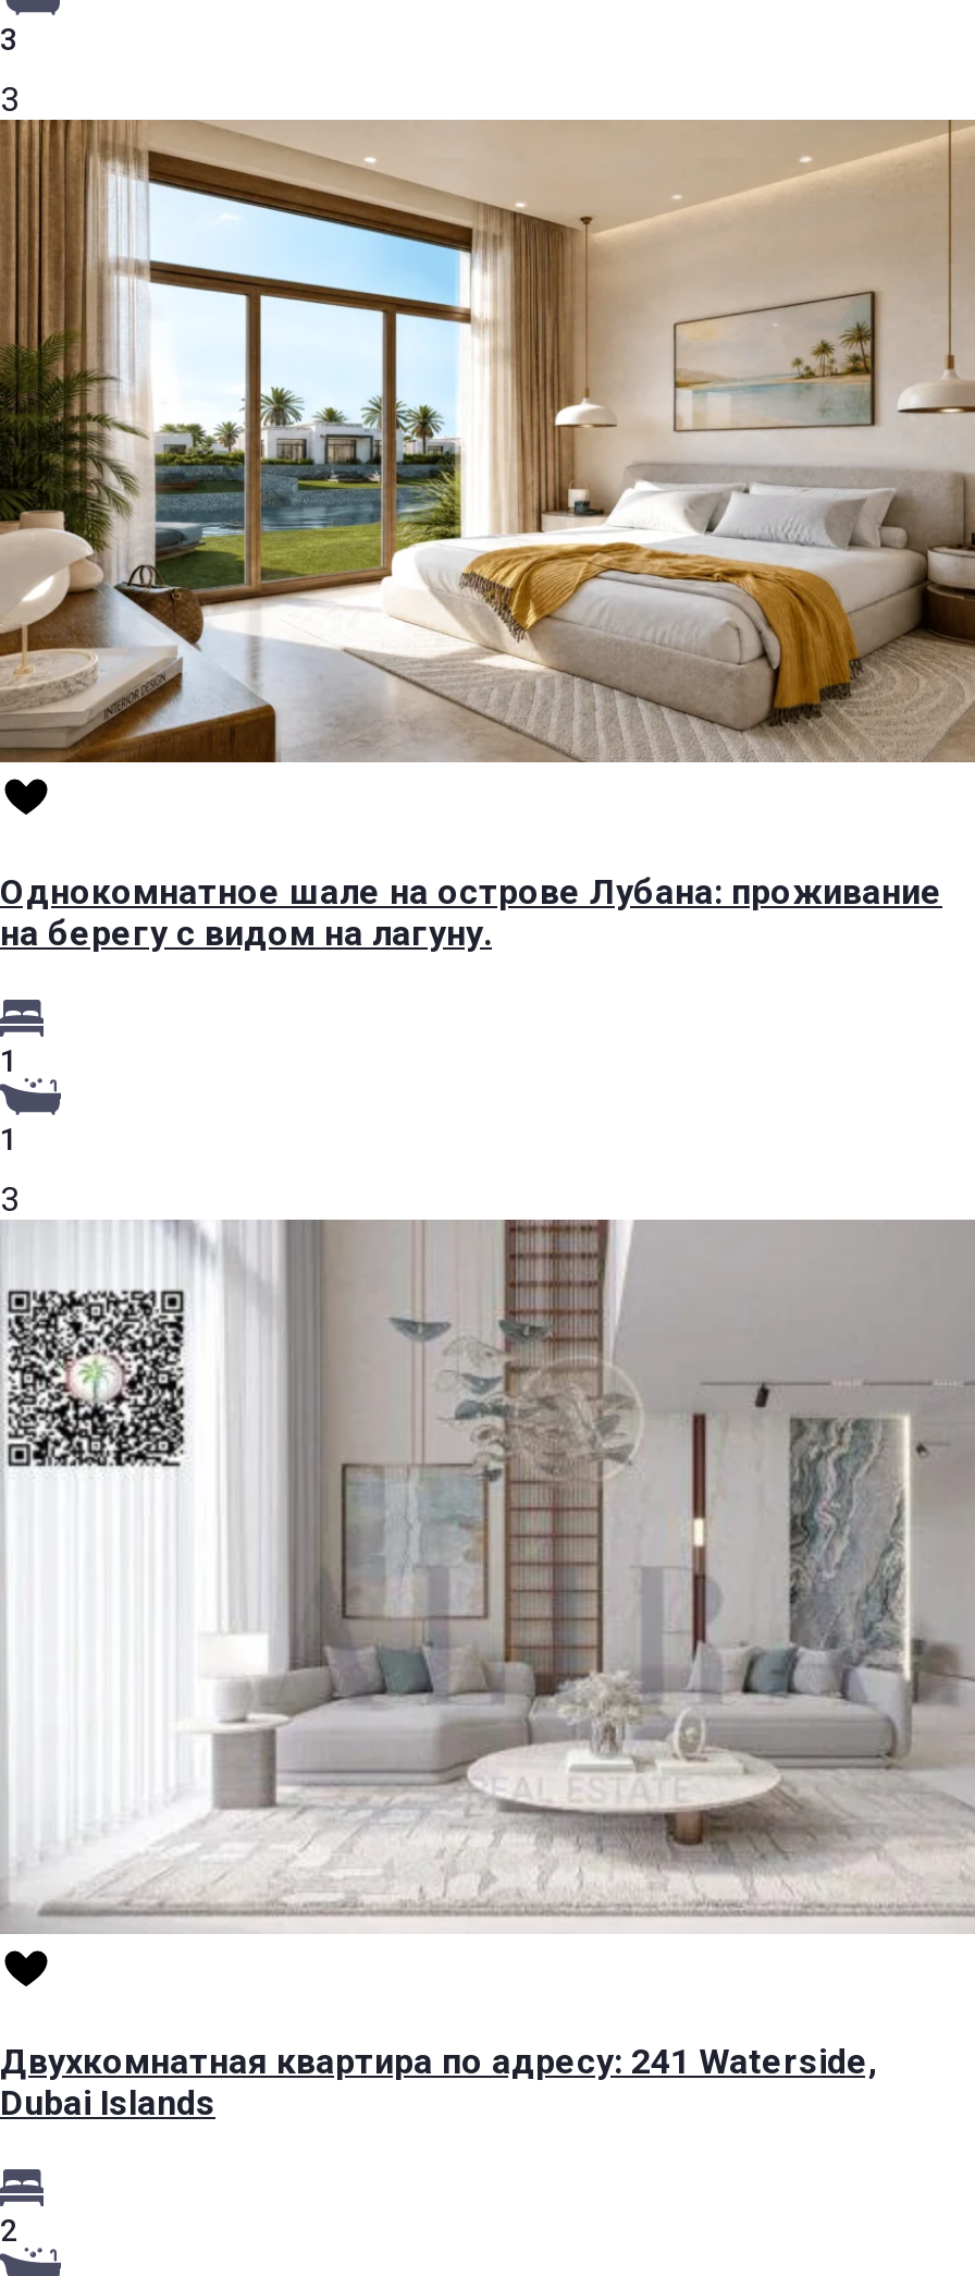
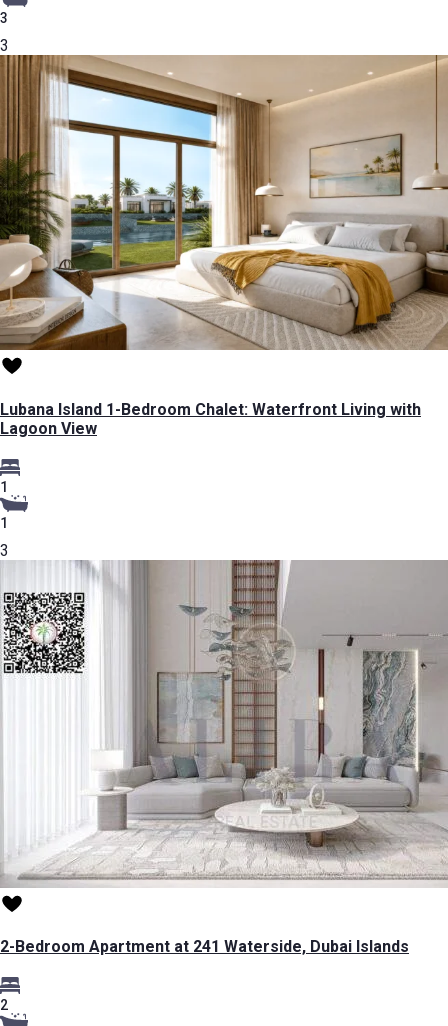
[0,870,942,953] Однокомнатное шале на острове Лубана: проживание | на берегу с видом на лагуну. -> [0,400,421,438] Lubana Island 1-Bedroom Chalet: Waterfront Living with | Lagoon View
[0,2041,877,2124] Двухкомнатная квартира по адресу: 241 Waterside, | Dubai Islands -> [0,937,409,956] 2-Bedroom Apartment at 241 Waterside, Dubai Islands

